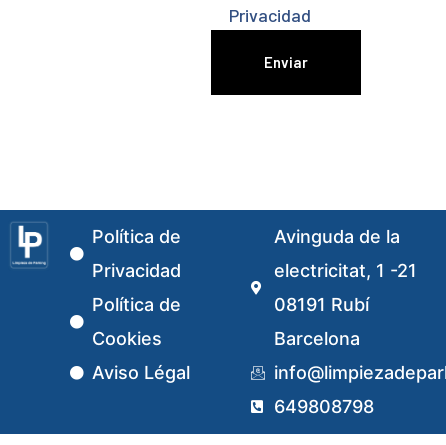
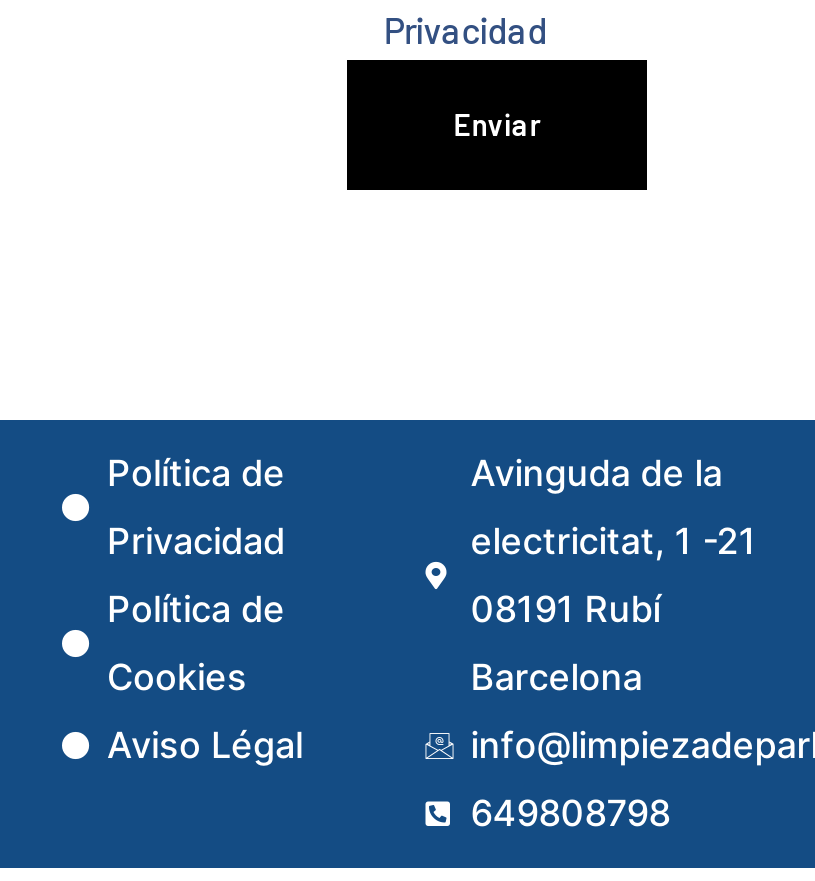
[12,224,47,265] [image] -> none

